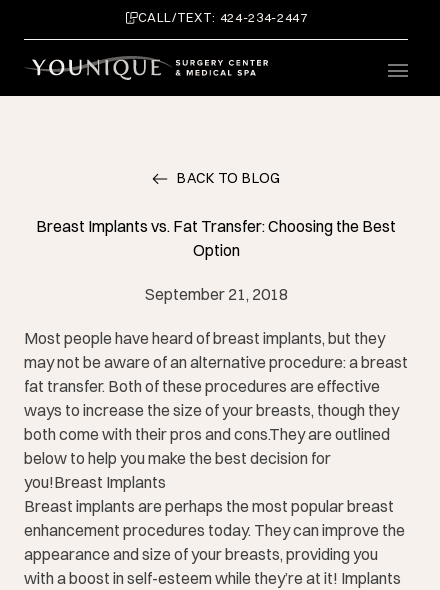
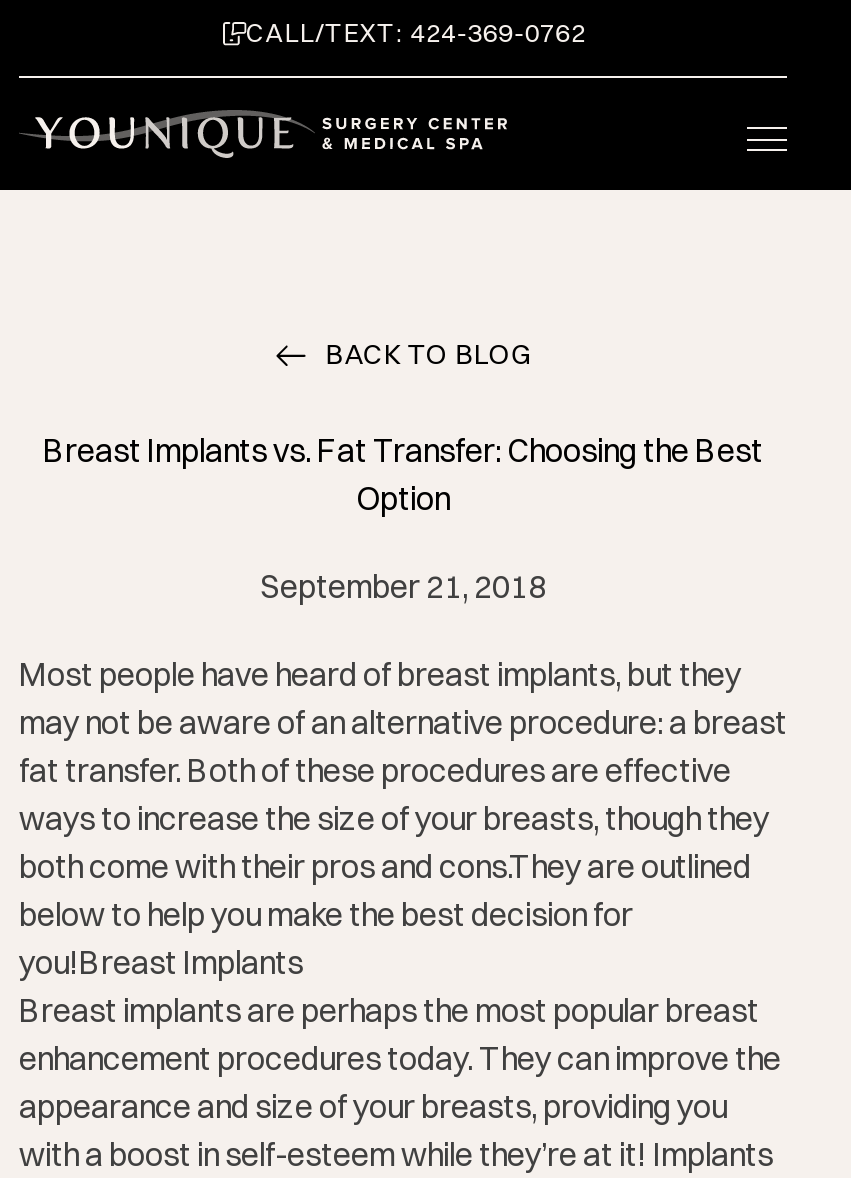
[137,9,307,25] CALL/TEXT: 424-234-2447 -> [246,16,586,48] CALL/TEXT: 424-369-0762

